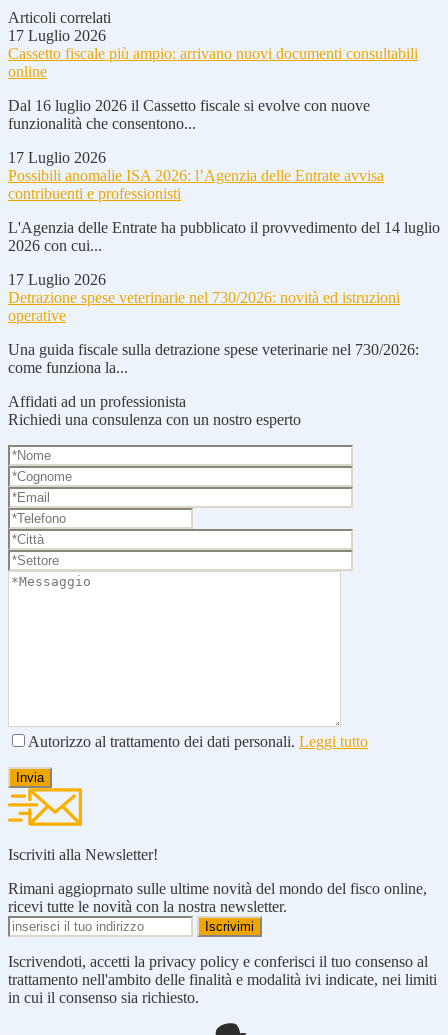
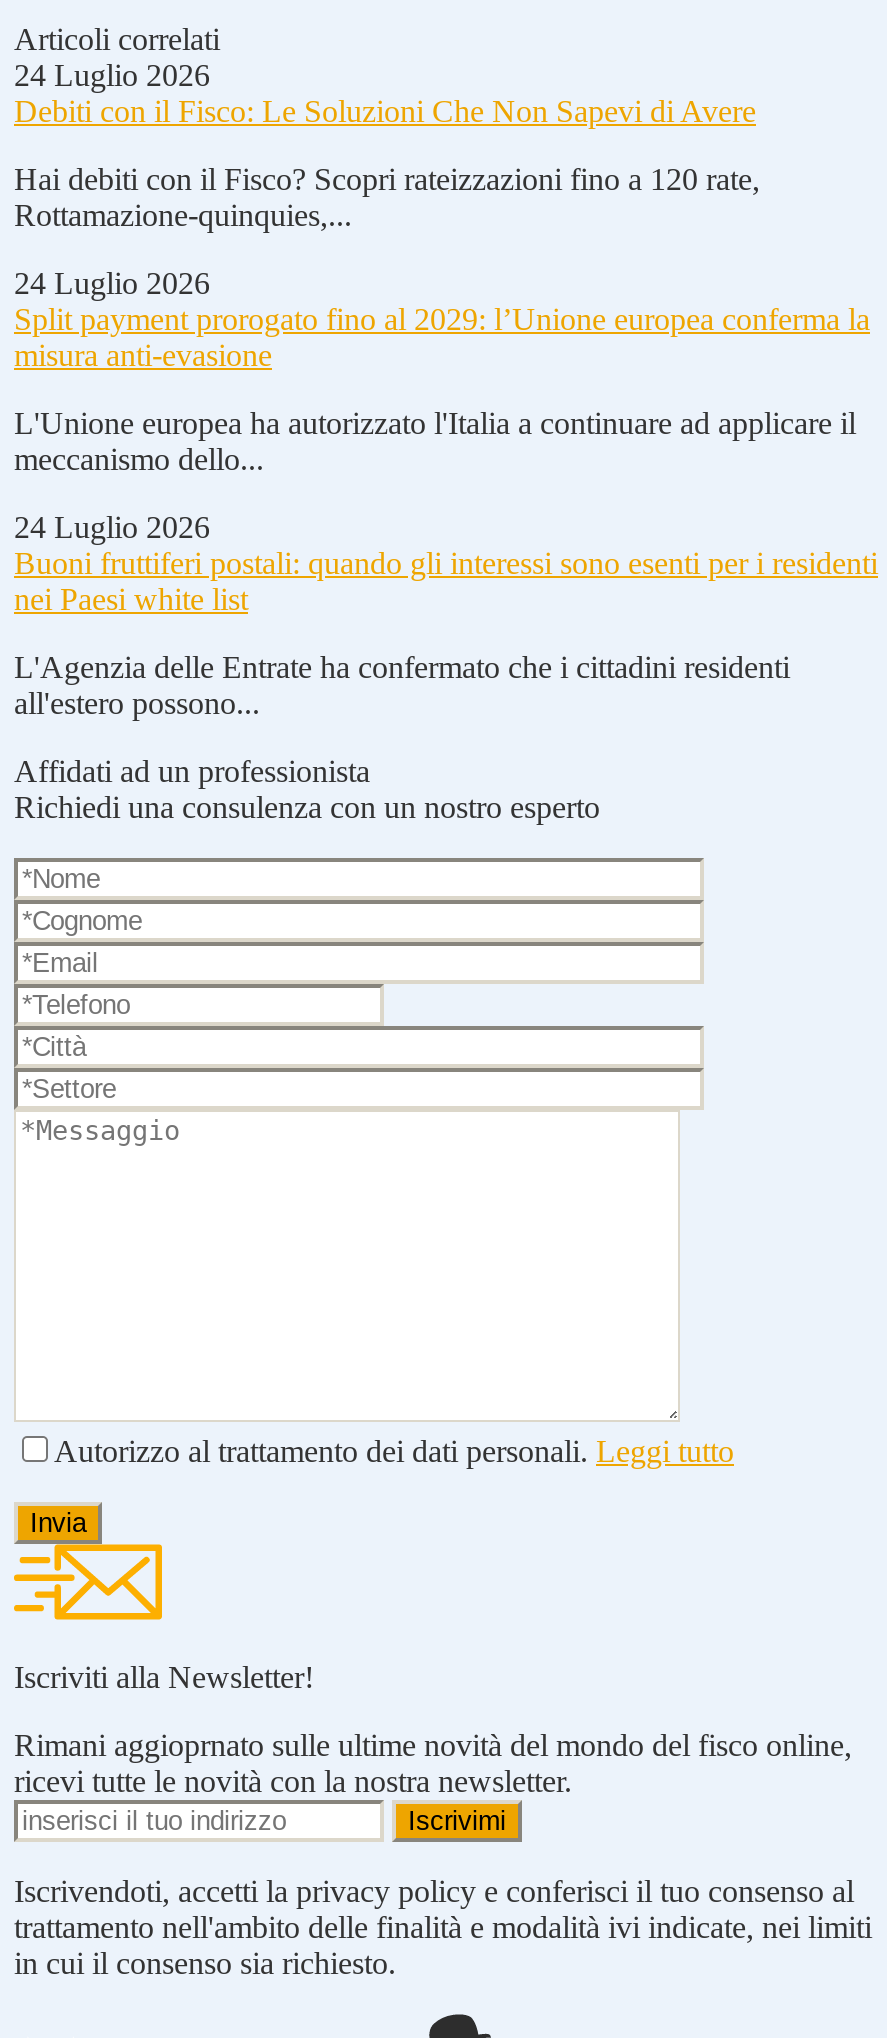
[8,27,418,80] 17 Luglio 2026 | Cassetto fiscale più ampio: arrivano nuovi documenti consultabili | online -> [14,58,756,128] 24 Luglio 2026 | Debiti con il Fisco: Le Soluzioni Che Non Sapevi di Avere
[8,97,370,132] Dal 16 luglio 2026 il Cassetto fiscale si evolve con nuove | funzionalità che consentono... -> [14,162,760,232] Hai debiti con il Fisco? Scopri rateizzazioni fino a 120 rate, | Rottamazione-quinquies,...
[8,149,384,202] 17 Luglio 2026 | Possibili anomalie ISA 2026: l’Agenzia delle Entrate avvisa | contribuenti e professionisti -> [14,266,870,372] 24 Luglio 2026 | Split payment prorogato fino al 2029: l’Unione europea conferma la | misura anti-evasione
[8,219,440,254] L'Agenzia delle Entrate ha pubblicato il provvedimento del 14 luglio | 2026 con cui... -> [14,406,856,476] L'Unione europea ha autorizzato l'Italia a continuare ad applicare il | meccanismo dello...
[8,271,400,324] 17 Luglio 2026 | Detrazione spese veterinarie nel 730/2026: novità ed istruzioni | operative -> [14,510,878,616] 24 Luglio 2026 | Buoni fruttiferi postali: quando gli interessi sono esenti per i residenti | nei Paesi white list
[8,341,419,376] Una guida fiscale sulla detrazione spese veterinarie nel 730/2026: | come funziona la... -> [14,650,790,720] L'Agenzia delle Entrate ha confermato che i cittadini residenti | all'estero possono...

